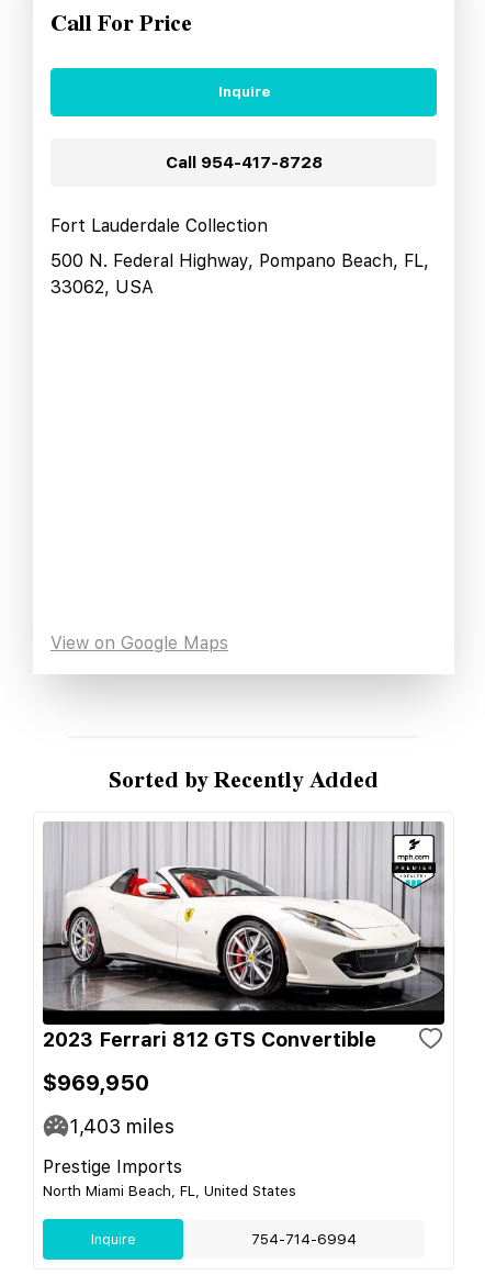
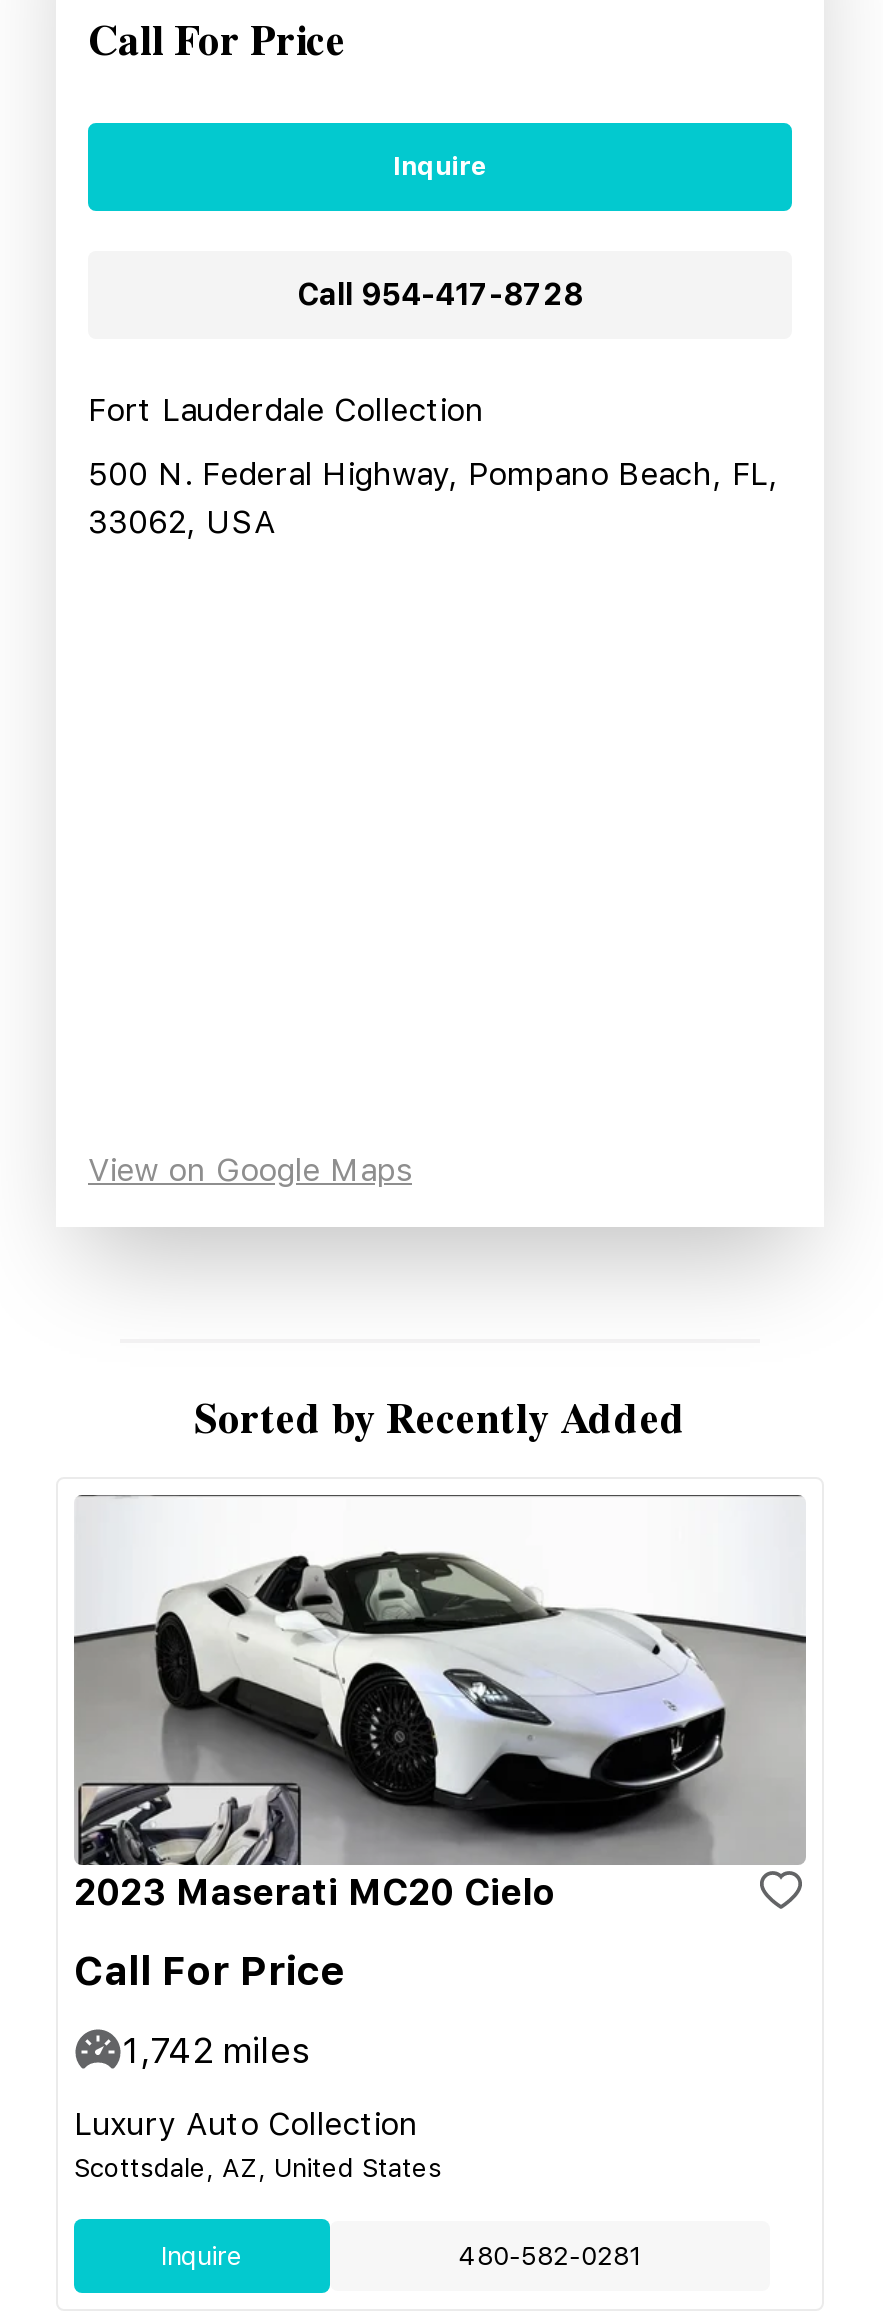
[43,821,444,1051] [image] | 2023 Ferrari 812 GTS Convertible -> [74,1497,806,1913] [image] | 2023 Maserati MC20 Cielo
[43,1069,149,1096] $969,950 -> [74,1947,344,1995] Call For Price
[69,1114,174,1138] 1,403 miles -> [122,2029,310,2071] 1,742 miles
[43,1156,296,1199] Prestige Imports | North Miami Beach, FL, United States -> [74,2105,442,2183] Luxury Auto Collection | Scottsdale, AZ, United States
[251,1231,357,1247] 754-714-6994 -> [459,2241,641,2271] 480-582-0281

